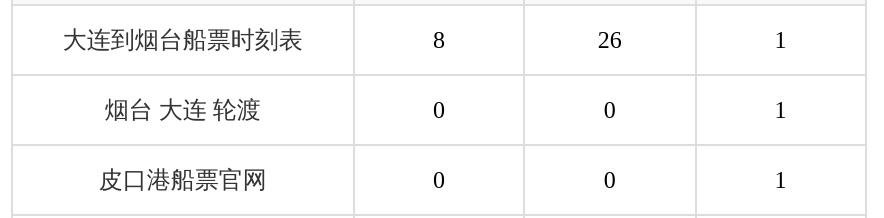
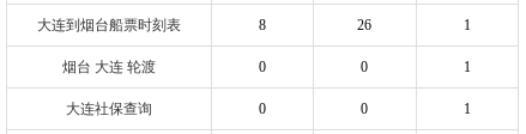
[99,166,267,194] 皮口港船票官网 -> [66,101,152,118] 大连社保查询

